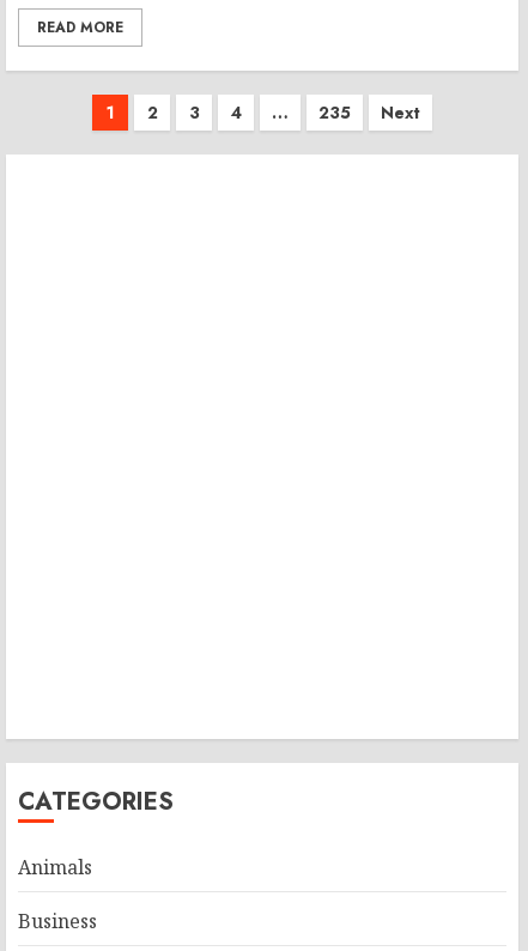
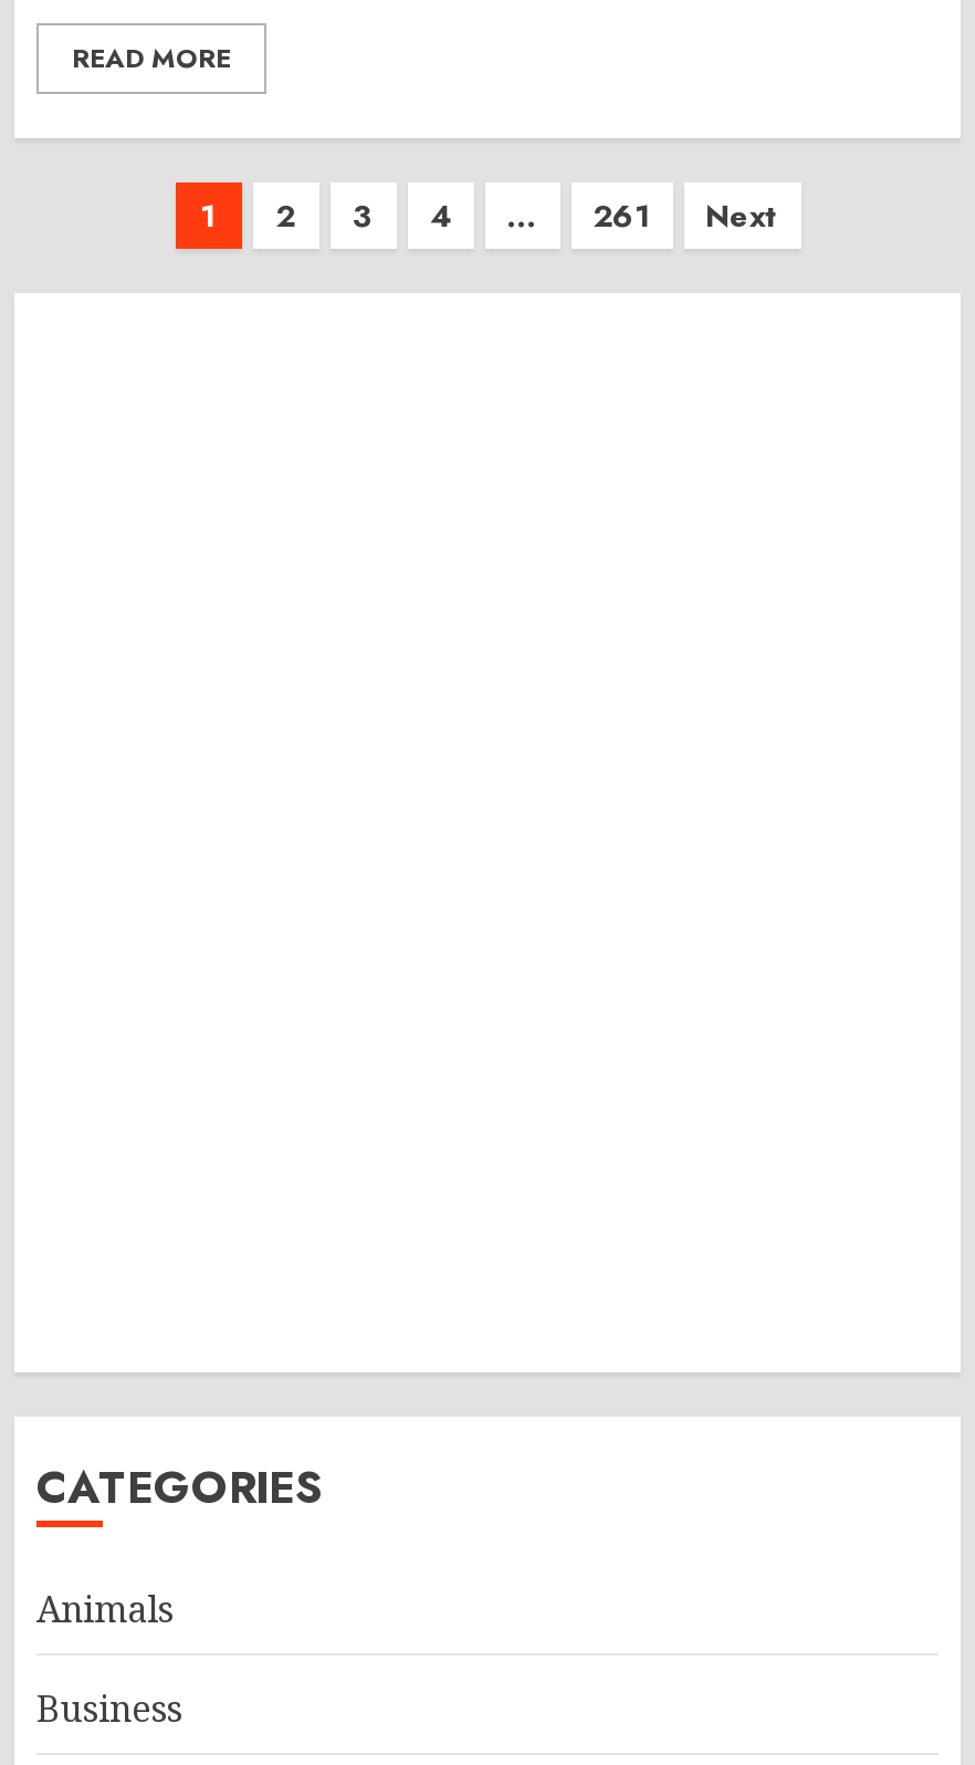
[318,101,351,125] 235 -> [593,194,650,238] 261

